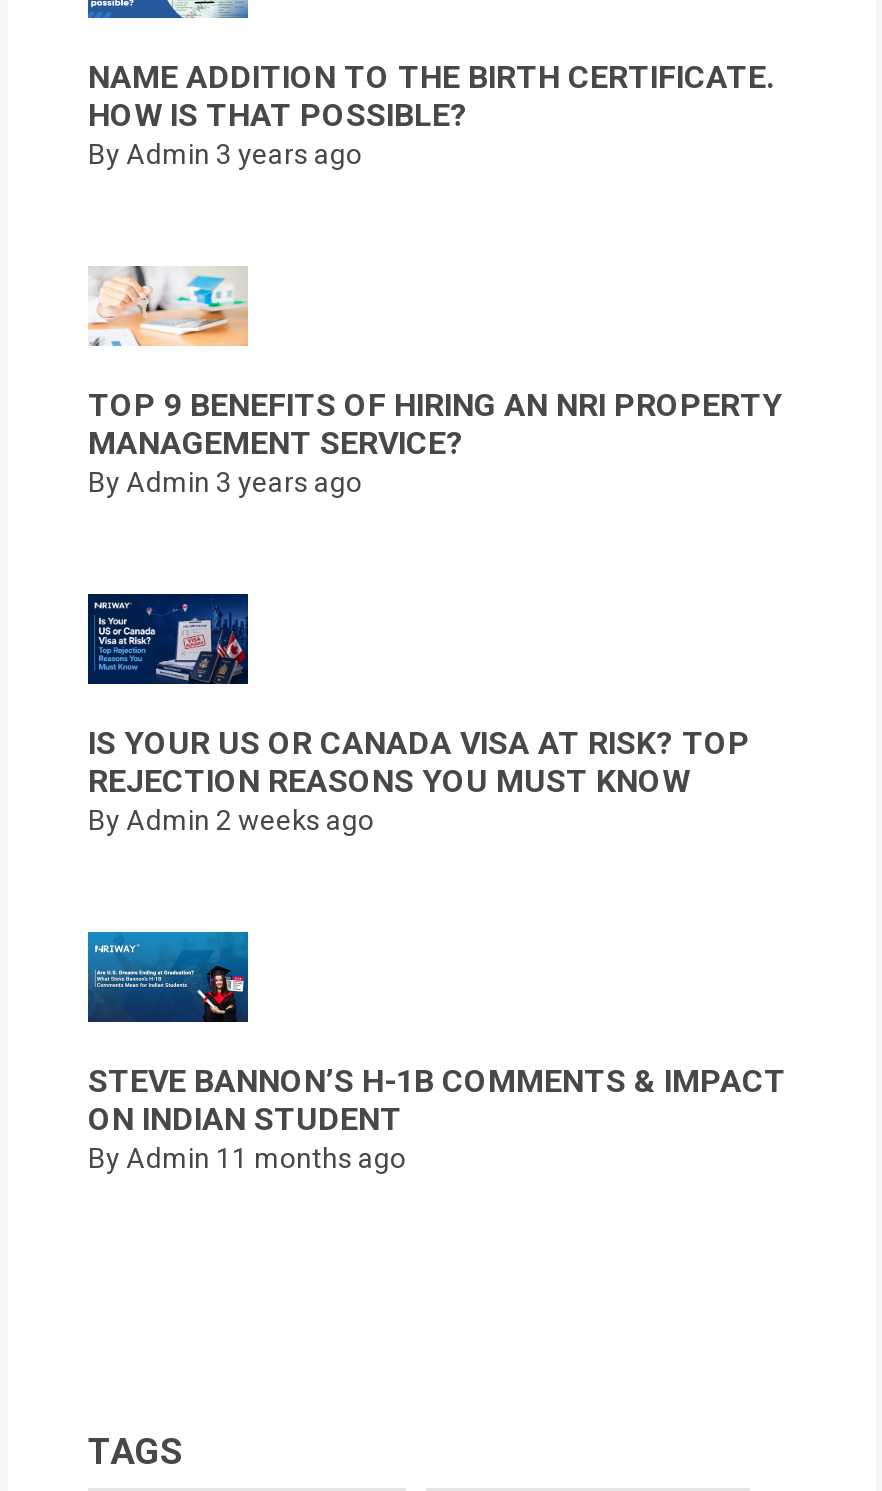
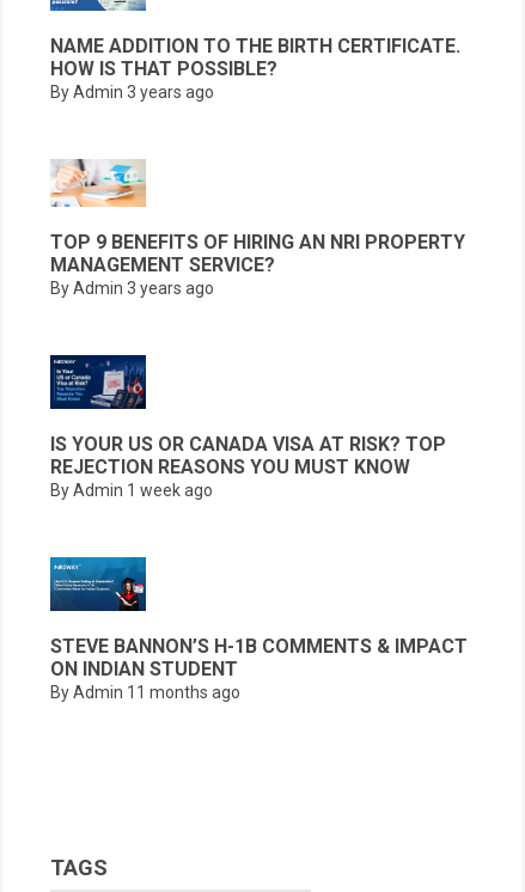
[88,804,374,836] By Admin 2 weeks ago -> [50,481,213,500] By Admin 1 week ago

